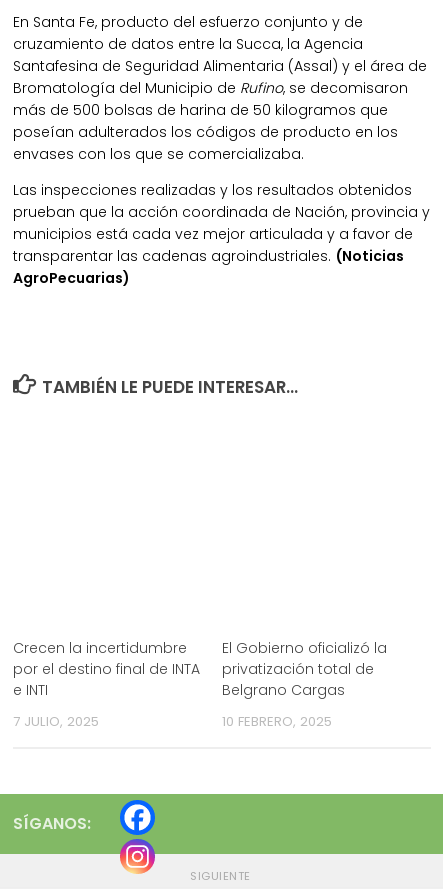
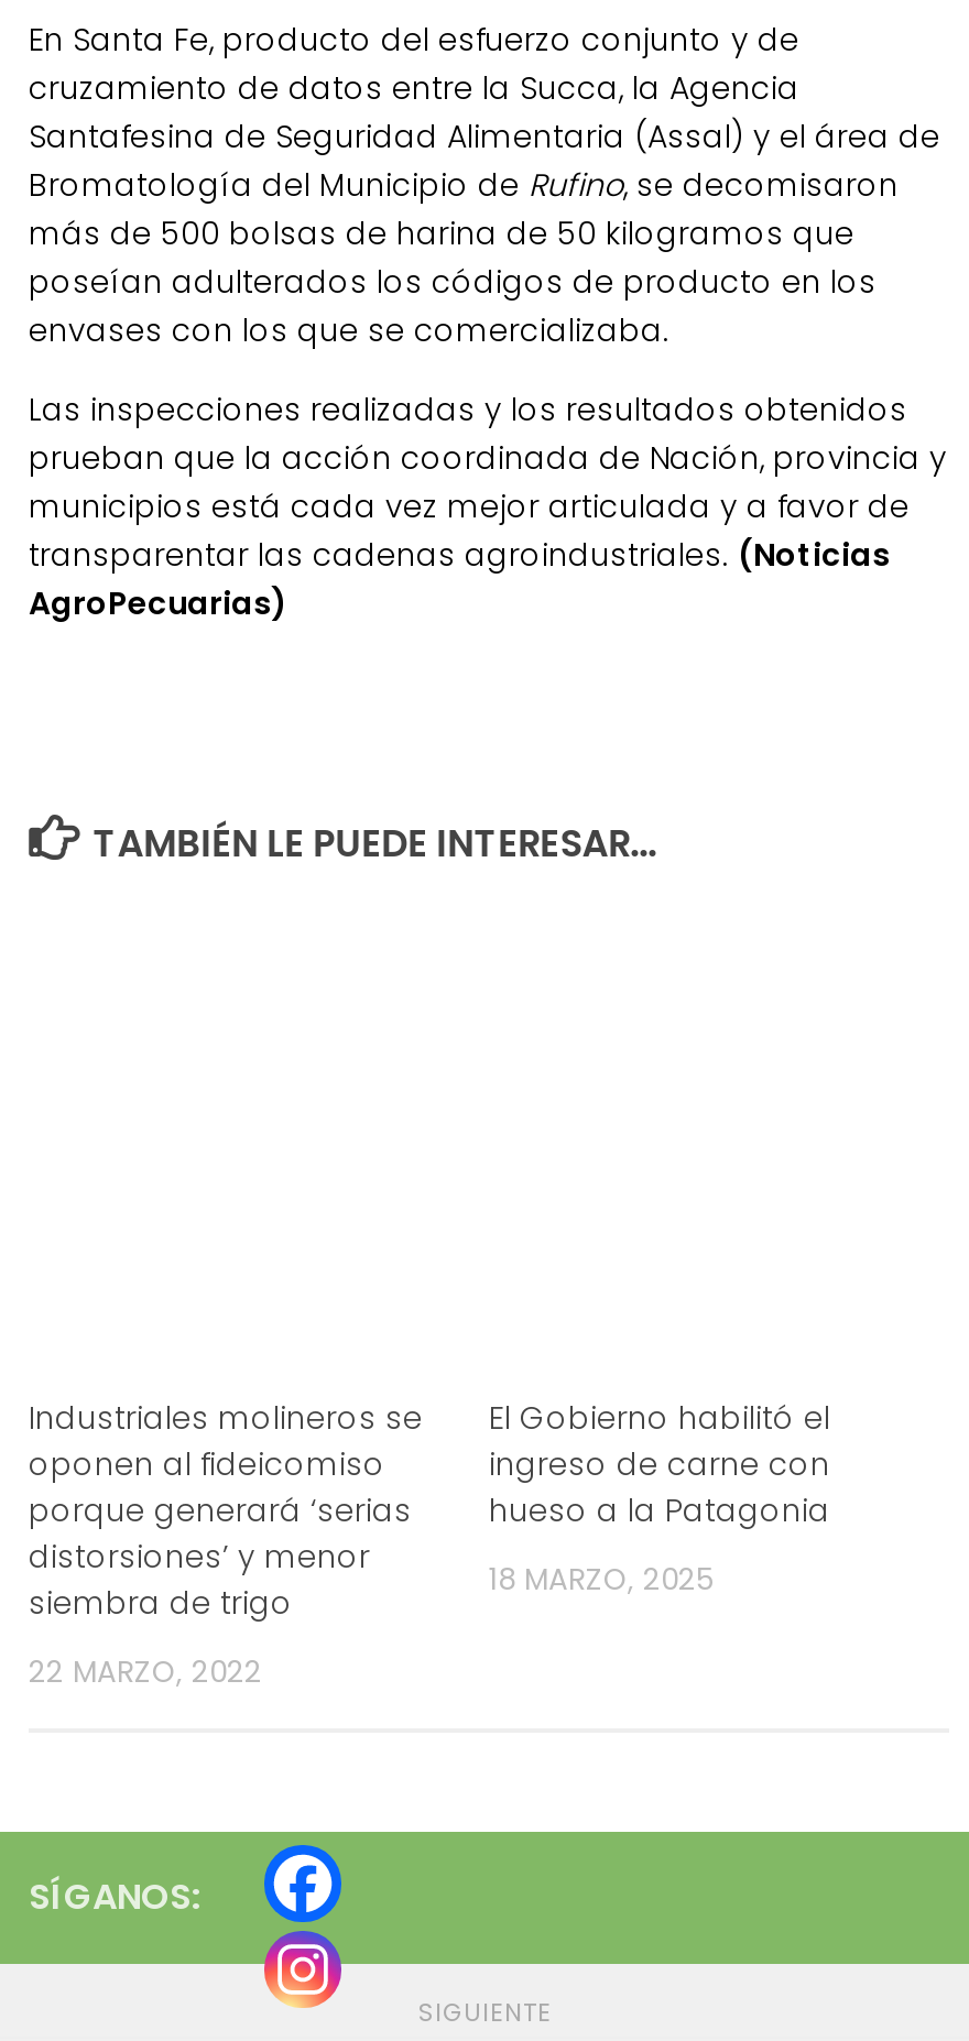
[13,638,200,700] Crecen la incertidumbre | por el destino final de INTA | e INTI -> [29,1396,423,1625] Industriales molineros se | oponen al fideicomiso | porque generará ‘serias | distorsiones’ y menor | siembra de trigo
[222,638,387,700] El Gobierno oficializó la | privatización total de | Belgrano Cargas -> [489,1396,830,1532] El Gobierno habilitó el | ingreso de carne con | hueso a la Patagonia
[13,712,99,731] 7 JULIO, 2025 -> [29,1651,262,1693] 22 MARZO, 2022
[222,712,332,731] 10 FEBRERO, 2025 -> [489,1559,714,1600] 18 MARZO, 2025

